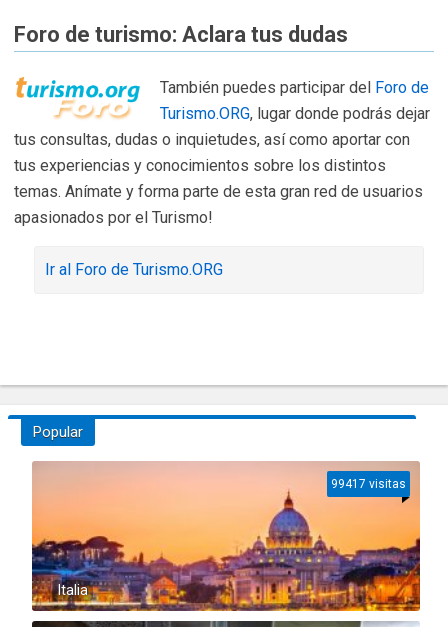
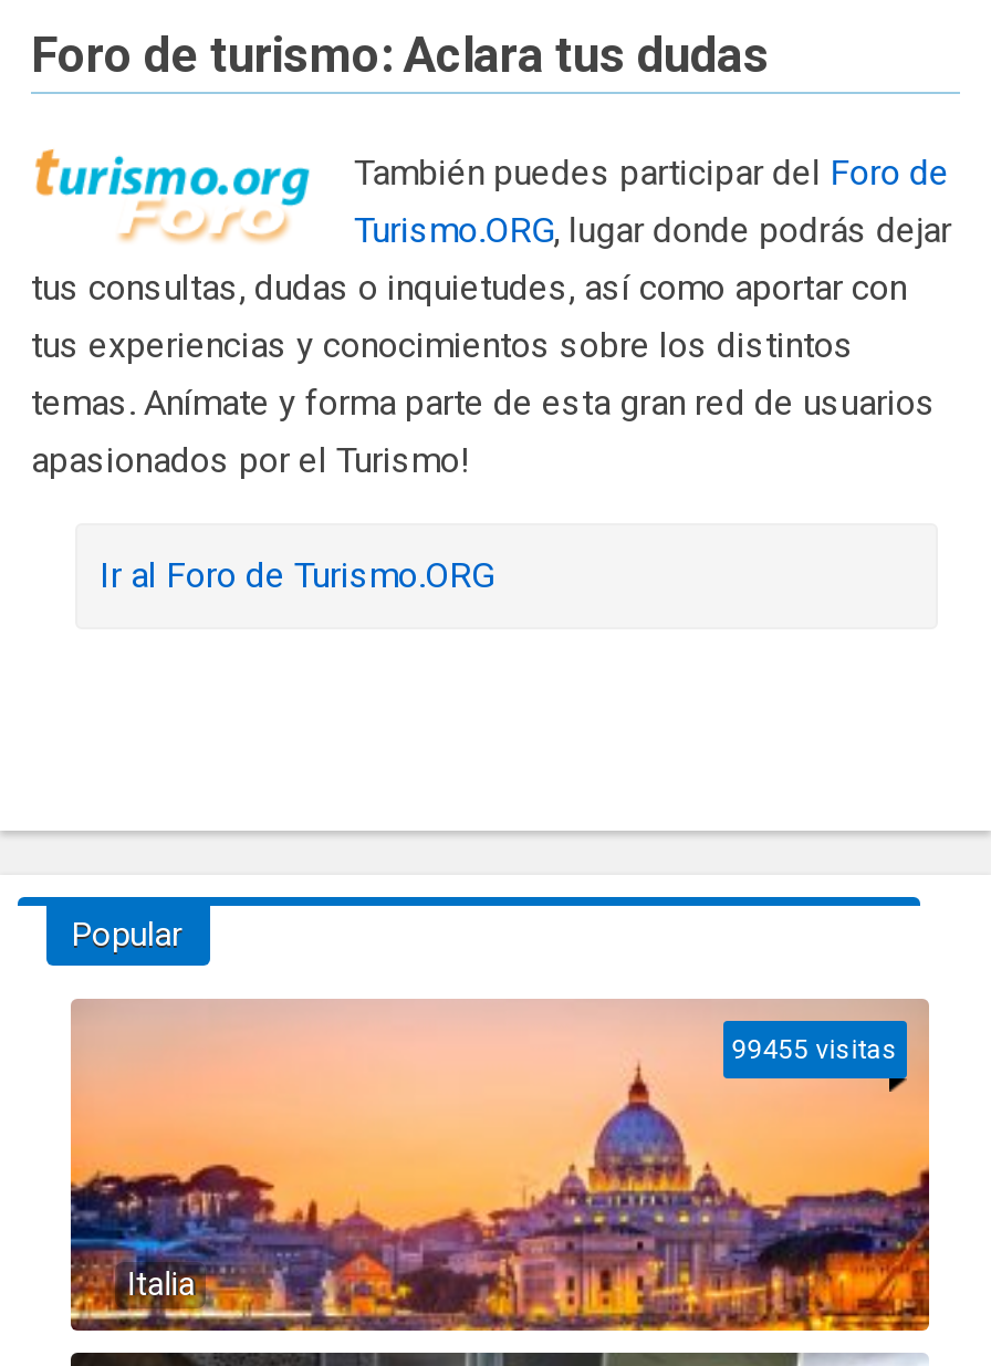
[331,477,406,491] 99417 visitas -> [732,1034,898,1065] 99455 visitas

